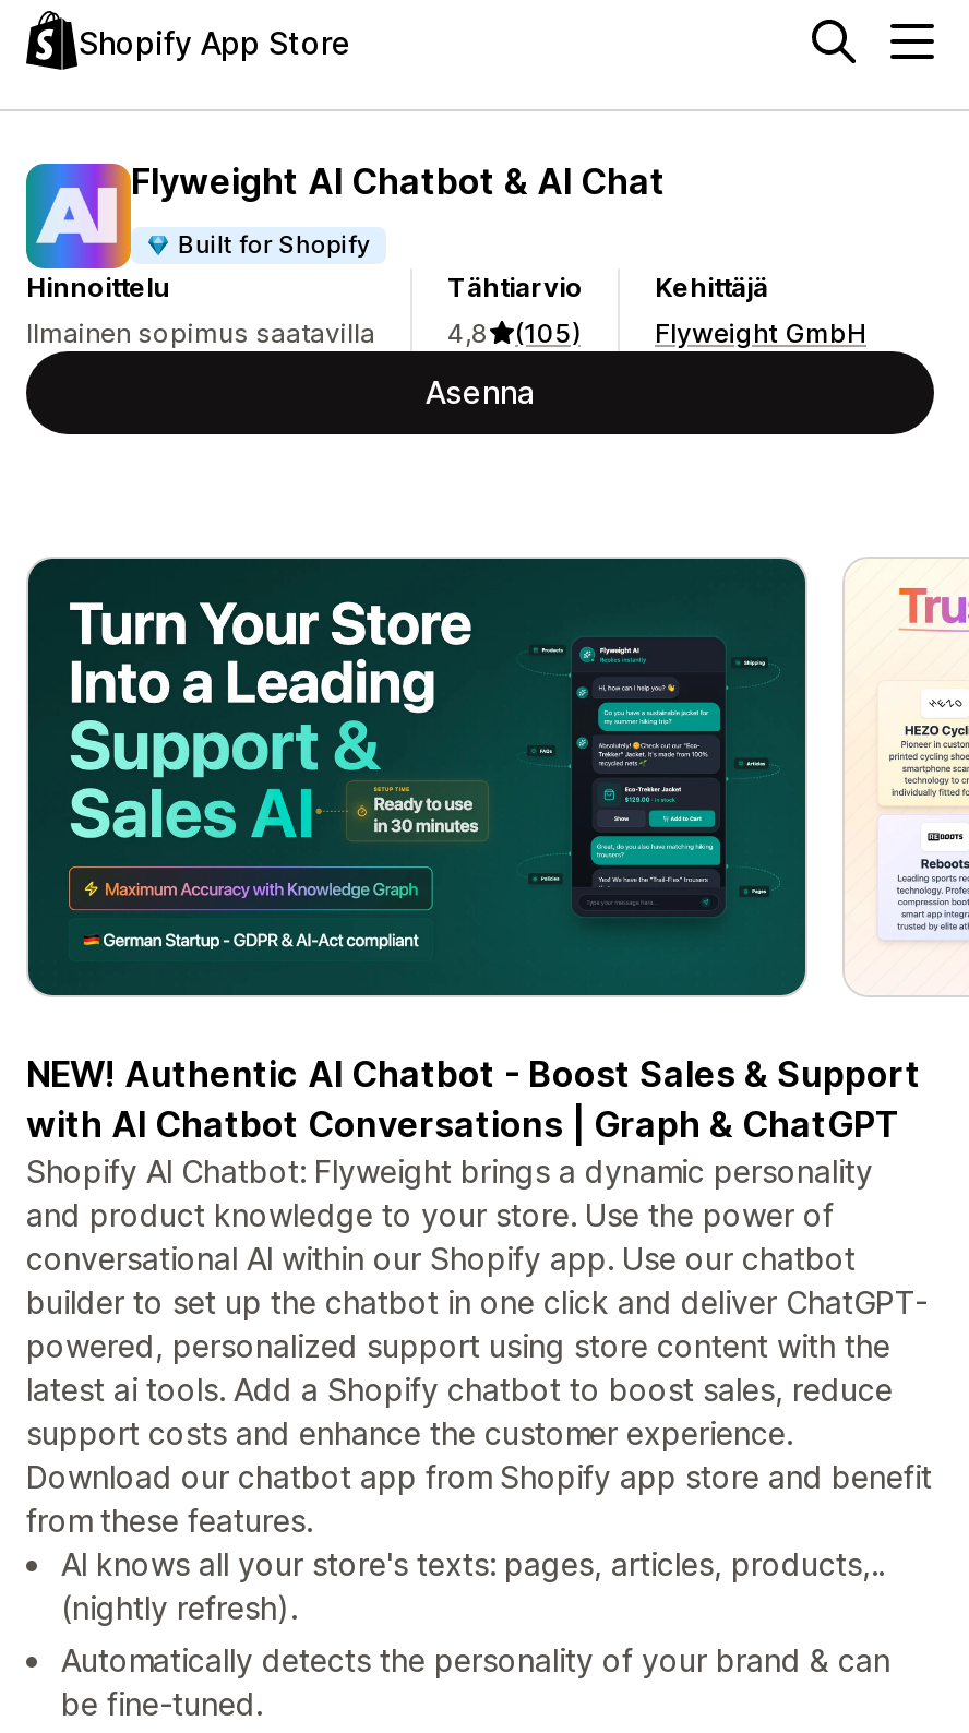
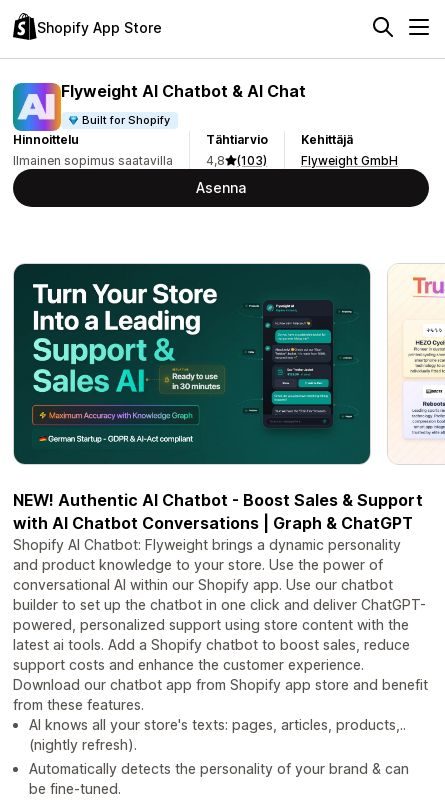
[447,316,581,349] 4,8 (105) -> [206,153,267,168] 4,8 (103)

